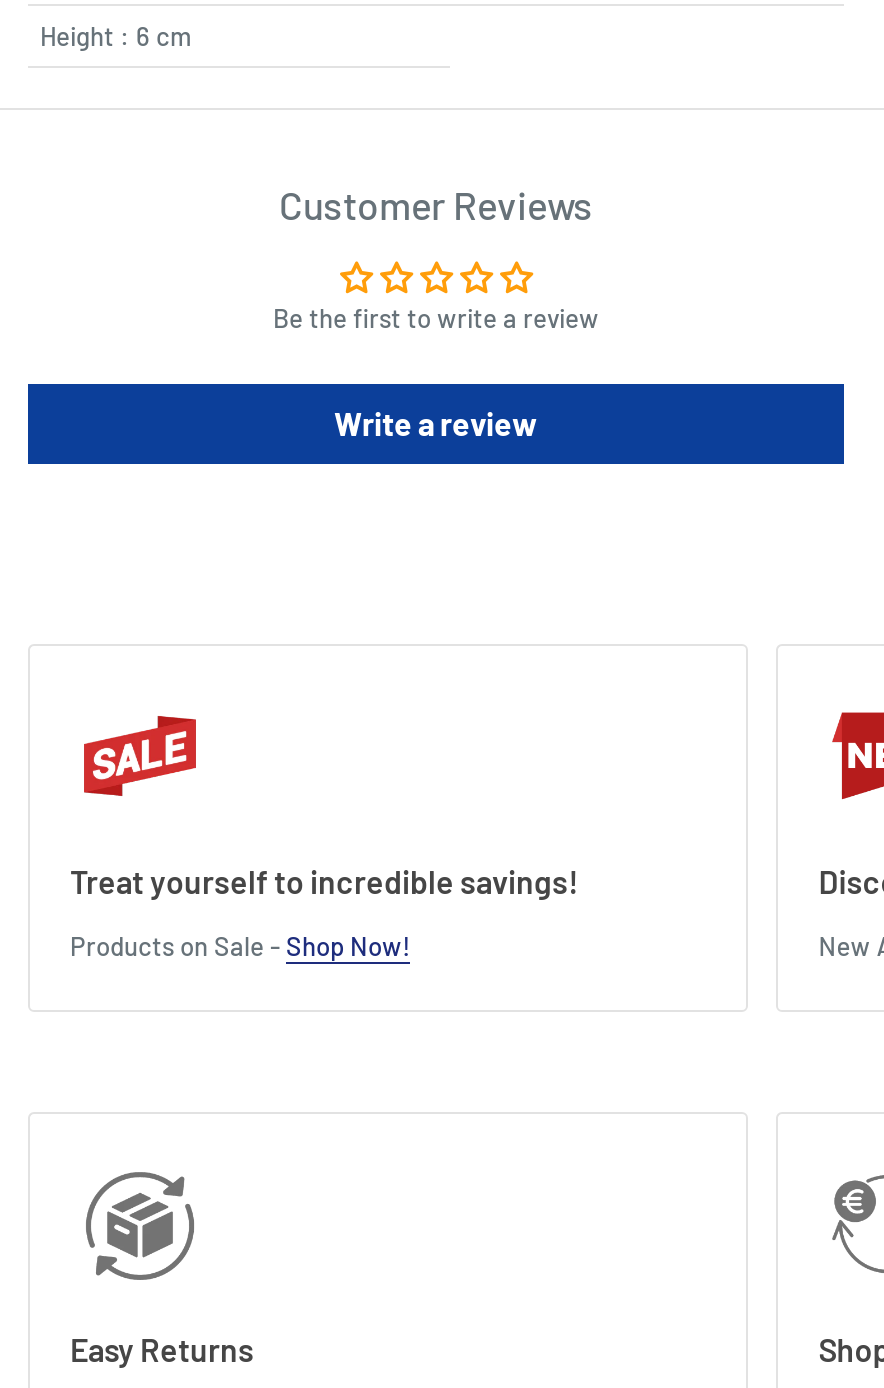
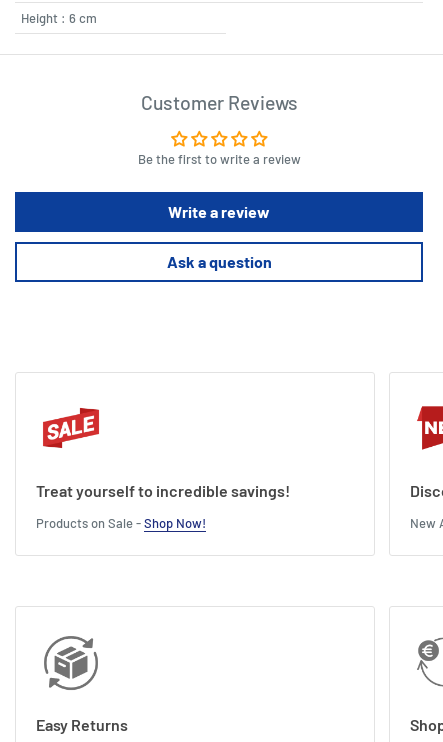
none -> [166,252,271,271] Ask a question

